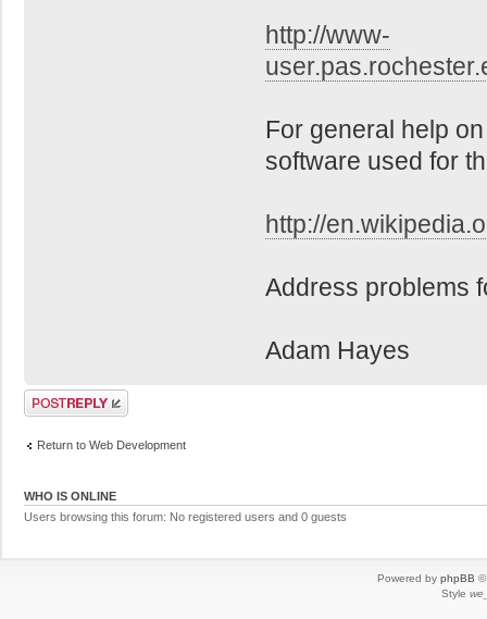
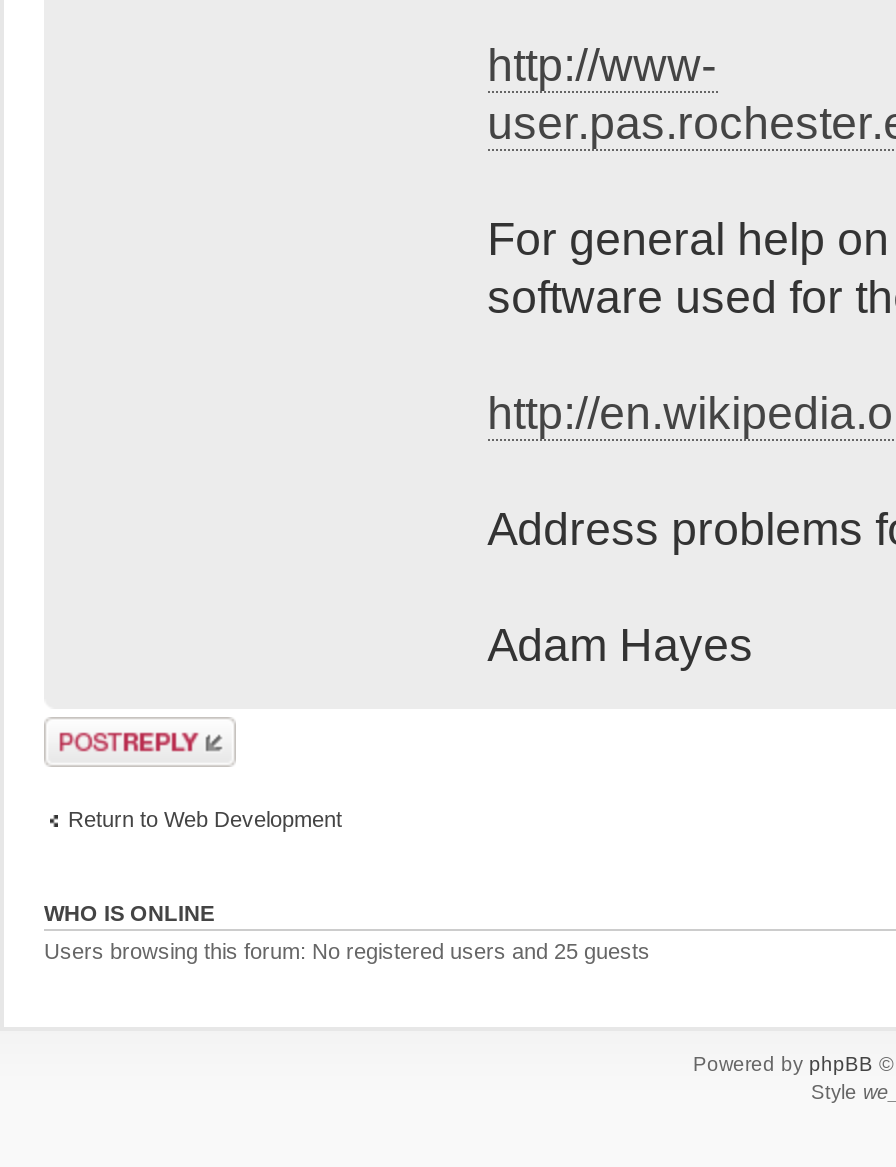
[24,510,347,523] Users browsing this forum: No registered users and 0 guests -> [44,938,650,962] Users browsing this forum: No registered users and 25 guests

